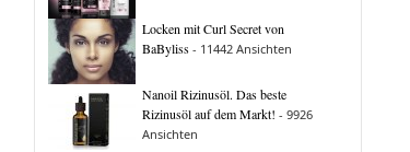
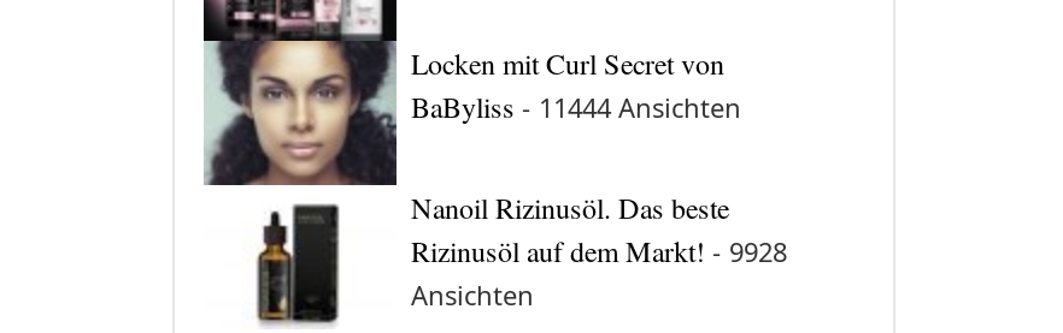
[142,39,292,57] BaByliss - 11442 Ansichten -> [411,86,741,125] BaByliss - 11444 Ansichten
[142,105,313,122] Rizinusöl auf dem Markt! - 9926 -> [411,230,787,269] Rizinusöl auf dem Markt! - 9928

